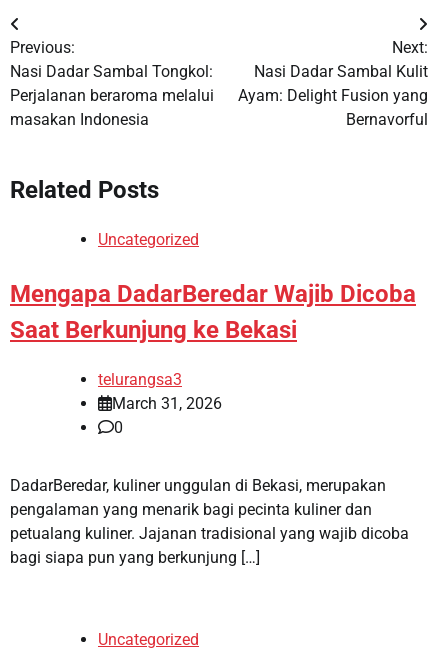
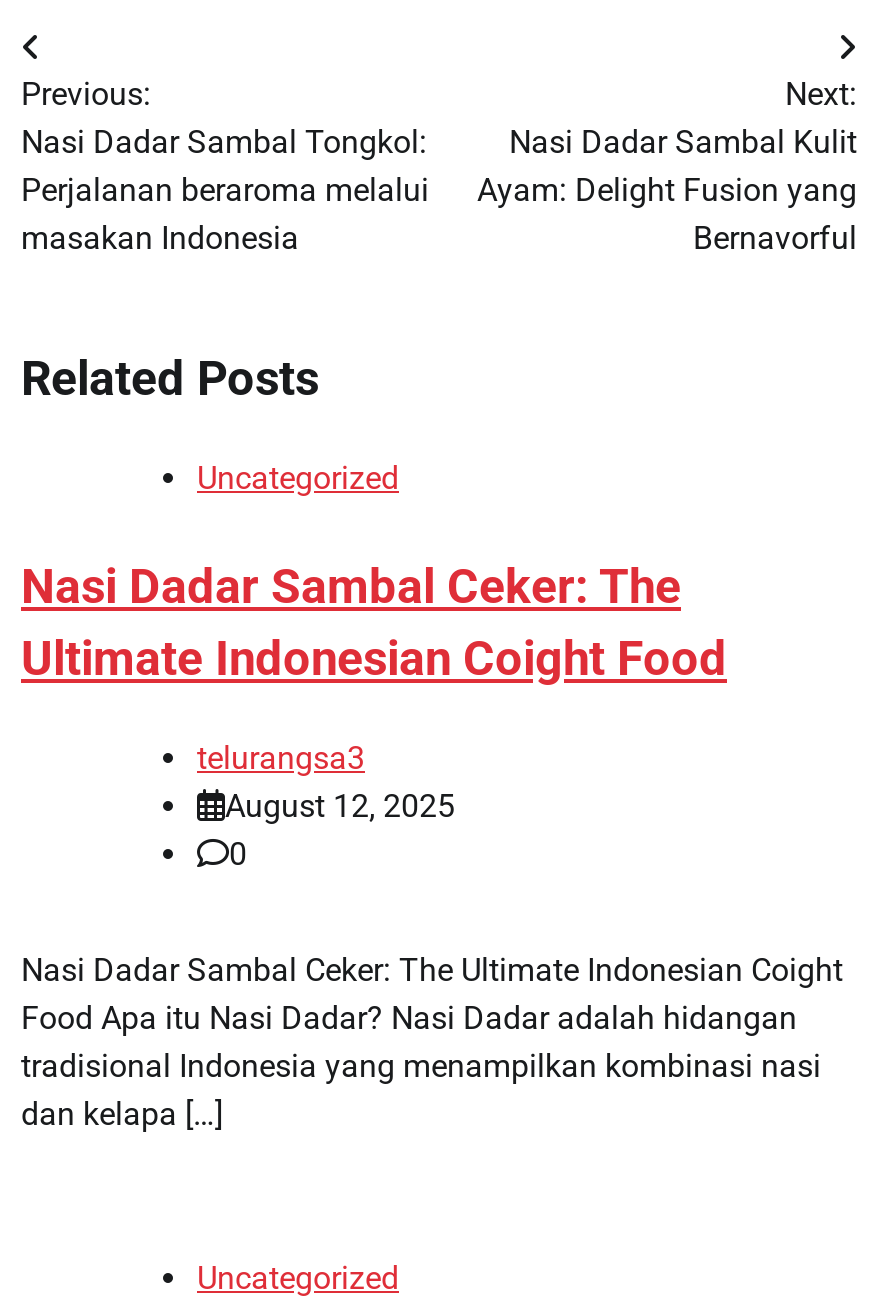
[10,280,416,344] Mengapa DadarBeredar Wajib Dicoba | Saat Berkunjung ke Bekasi -> [21,559,727,687] Nasi Dadar Sambal Ceker: The | Ultimate Indonesian Coight Food
[112,394,222,413] March 31, 2026 -> [225,786,455,824] August 12, 2025
[10,476,409,567] DadarBeredar, kuliner unggulan di Bekasi, merupakan | pengalaman yang menarik bagi pecinta kuliner dan | petualang kuliner. Jajanan tradisional yang wajib dicoba | bagi siapa pun yang berkunjung […] -> [21,950,843,1132] Nasi Dadar Sambal Ceker: The Ultimate Indonesian Coight | Food Apa itu Nasi Dadar? Nasi Dadar adalah hidangan | tradisional Indonesia yang menampilkan kombinasi nasi | dan kelapa […]

